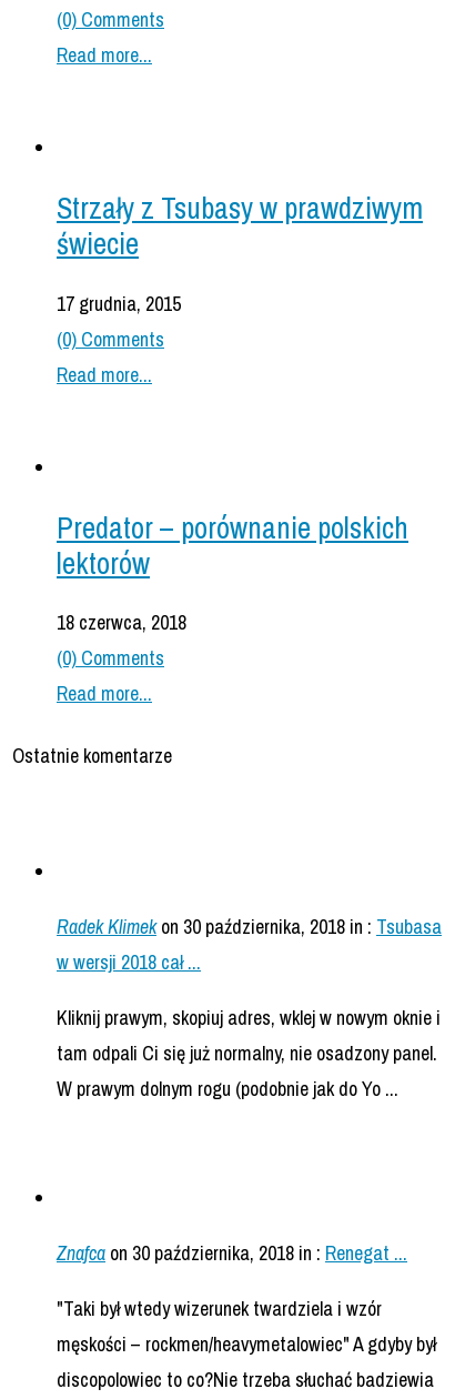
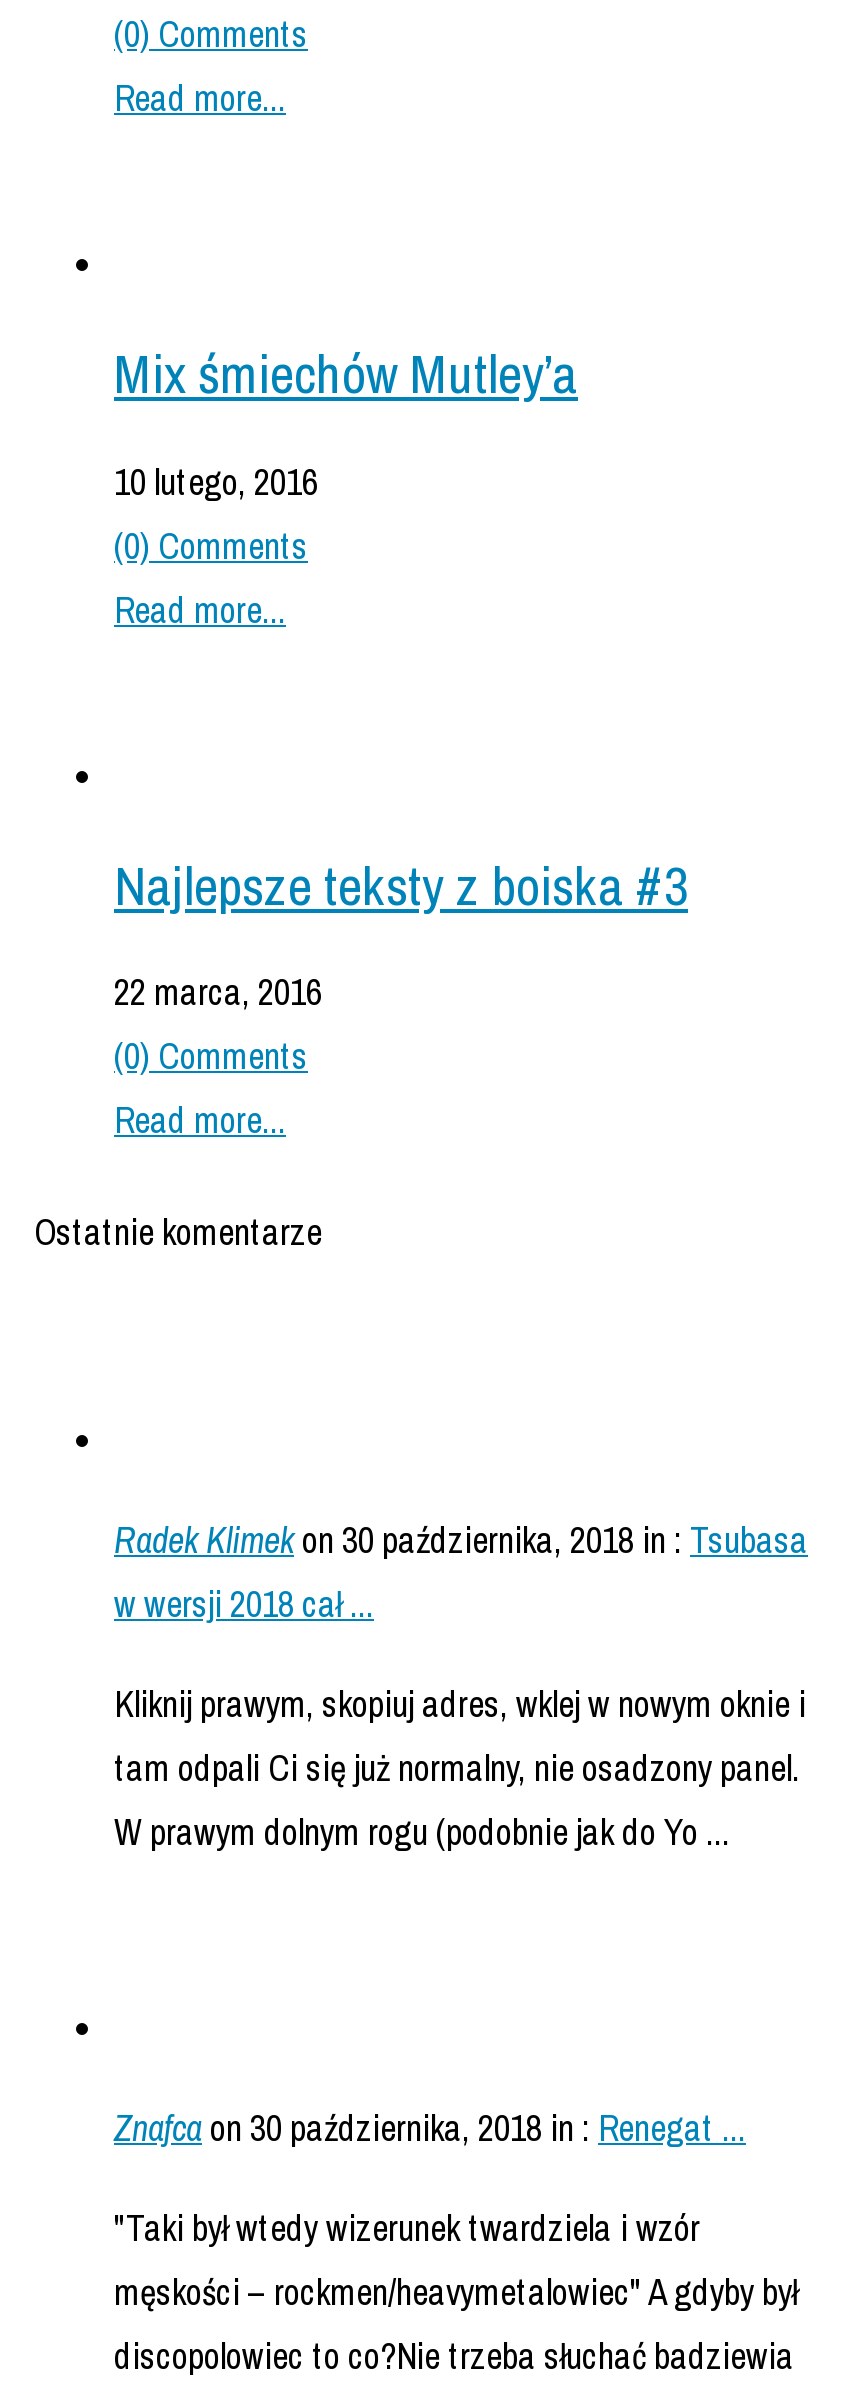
[57,188,423,263] Strzały z Tsubasy w prawdziwym | świecie -> [114,337,578,409] Mix śmiechów Mutley’a
[57,289,181,317] 17 grudnia, 2015 -> [114,456,318,506] 10 lutego, 2016
[57,507,408,583] Predator – porównanie polskich | lektorów -> [114,849,688,921] Najlepsze teksty z boiska #3
[57,609,186,637] 18 czerwca, 2018 -> [114,968,322,1018] 22 marca, 2016

